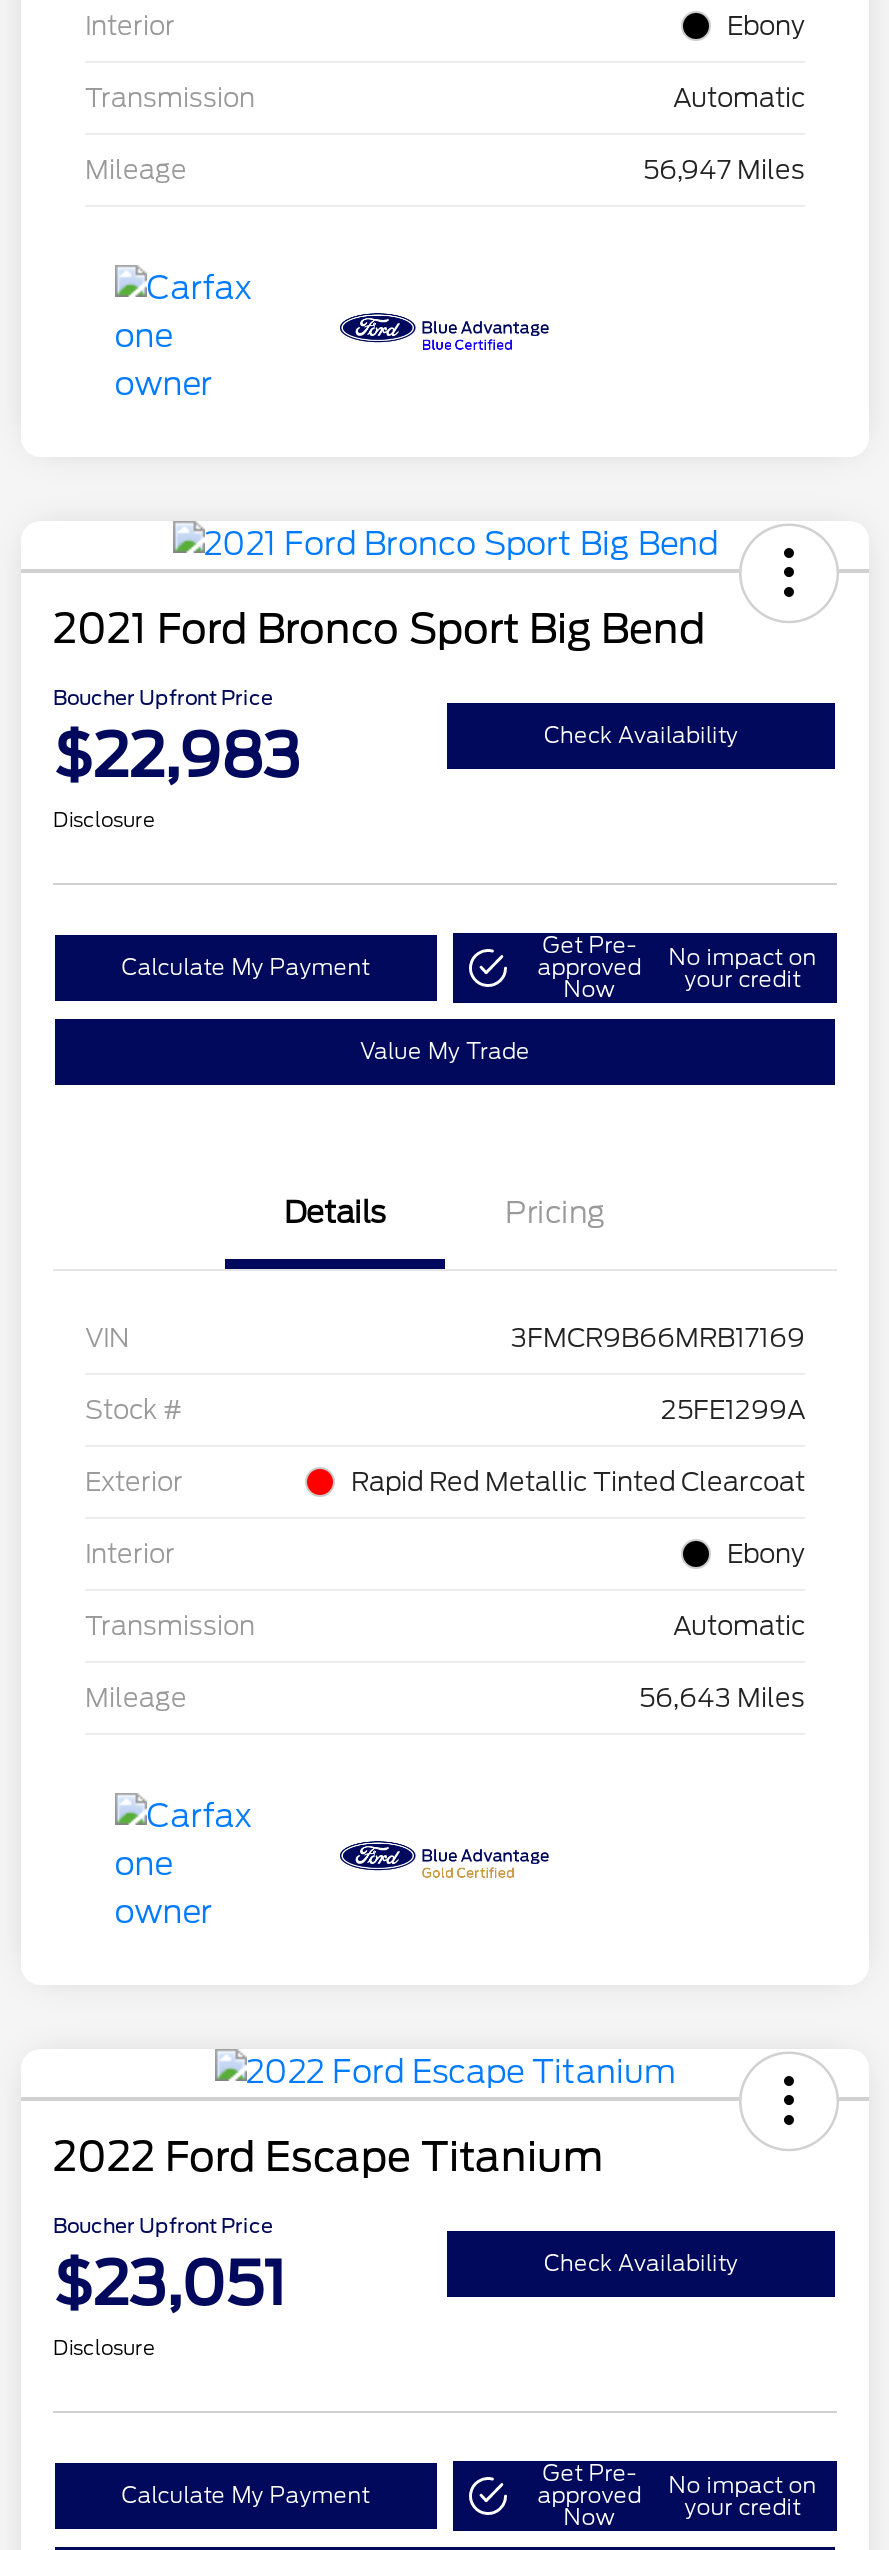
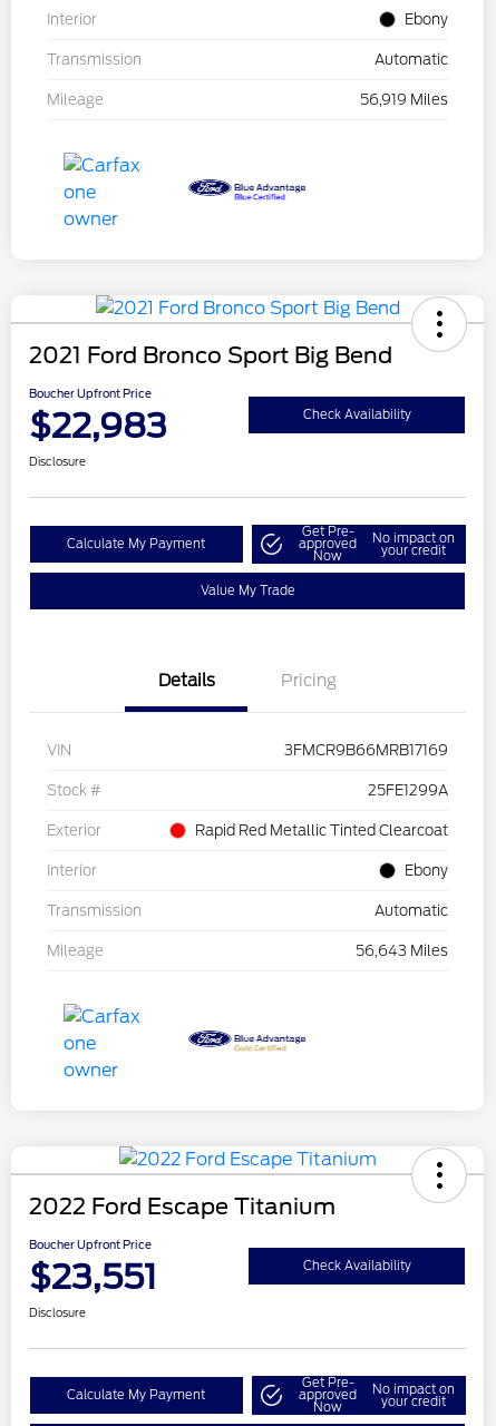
[643,155,805,185] 56,947 Miles -> [360,92,448,108] 56,919 Miles
[53,2247,287,2319] $23,051 -> [29,1257,157,1297] $23,551

